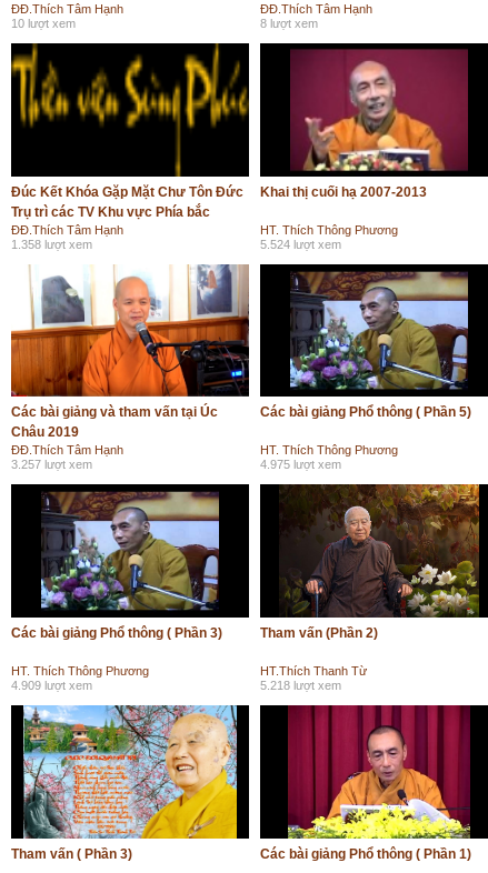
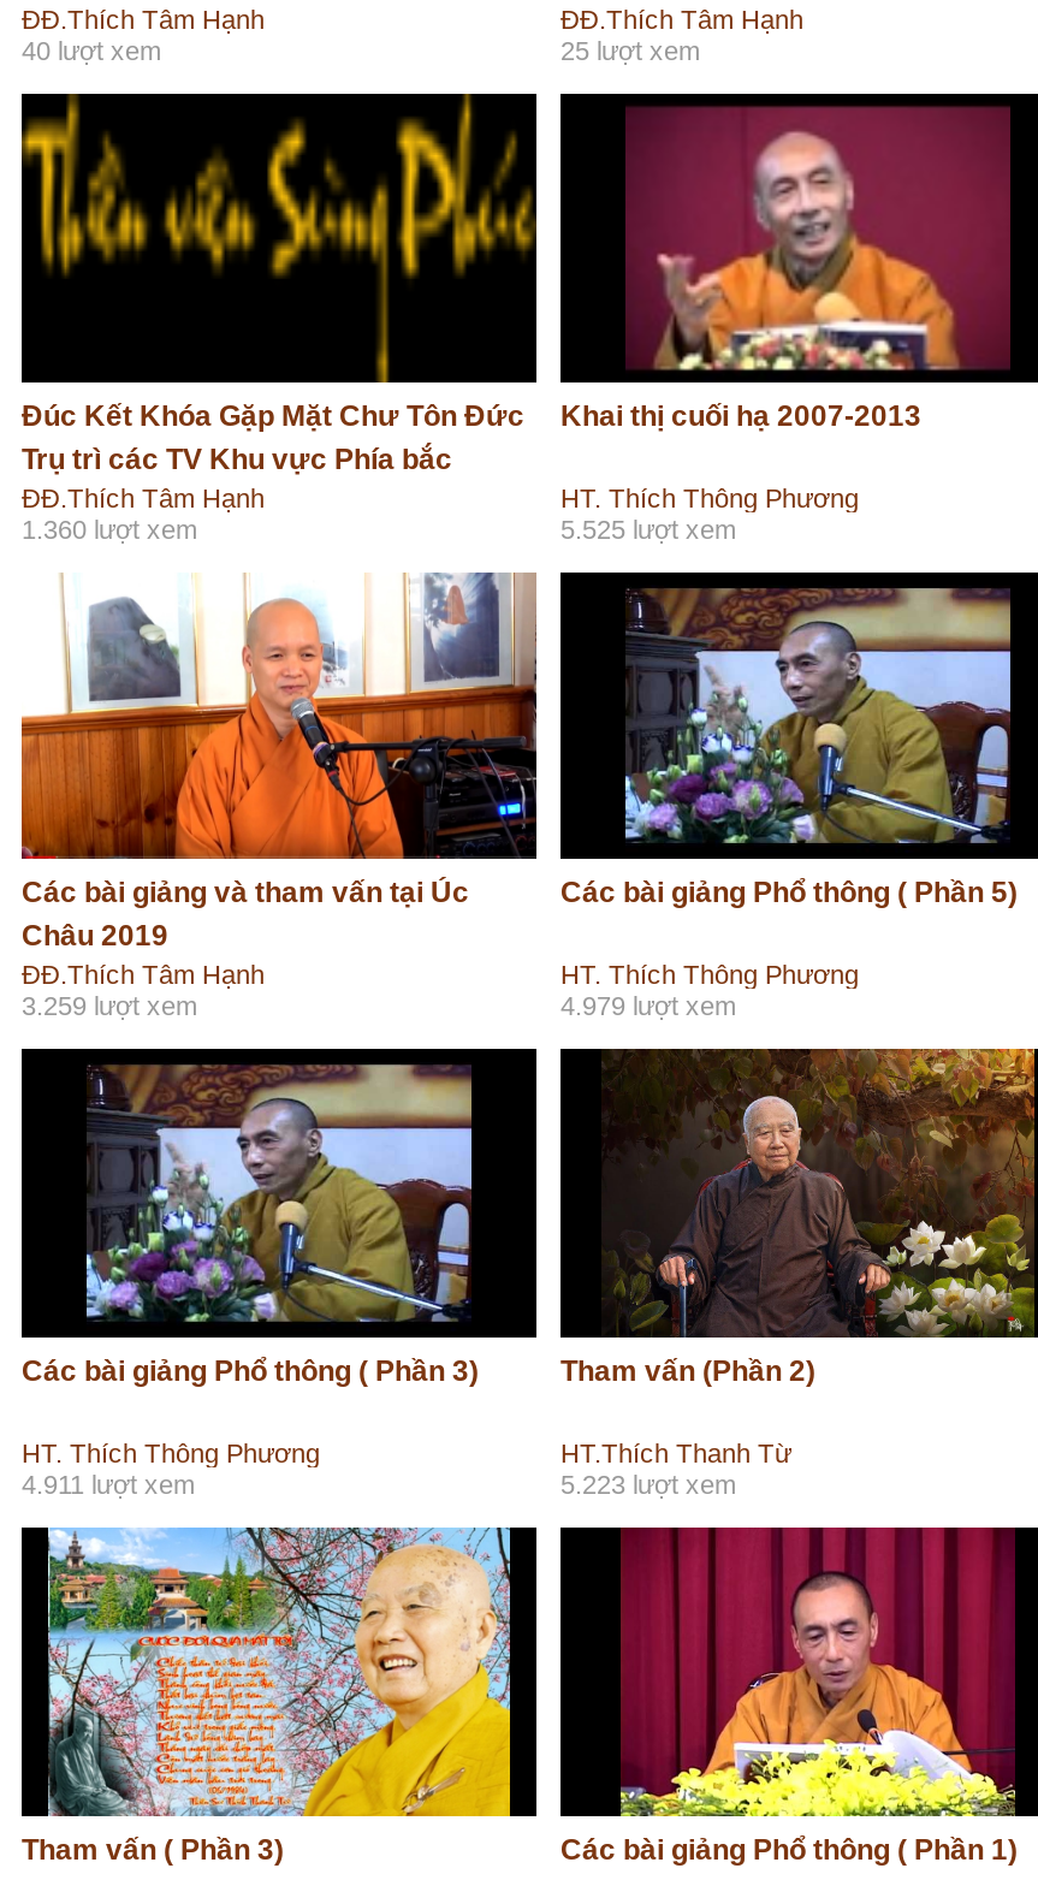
[11,16,76,30] 10 lượt xem -> [22,36,161,64] 40 lượt xem
[260,16,318,30] 8 lượt xem -> [560,36,700,64] 25 lượt xem
[11,237,92,251] 1.358 lượt xem -> [22,514,197,543] 1.360 lượt xem
[260,237,341,251] 5.524 lượt xem -> [560,514,736,543] 5.525 lượt xem
[11,458,92,471] 3.257 lượt xem -> [22,992,197,1021] 3.259 lượt xem
[260,458,341,471] 4.975 lượt xem -> [560,992,736,1021] 4.979 lượt xem
[11,679,92,692] 4.909 lượt xem -> [22,1471,195,1499] 4.911 lượt xem
[260,679,341,692] 5.218 lượt xem -> [560,1471,736,1499] 5.223 lượt xem

